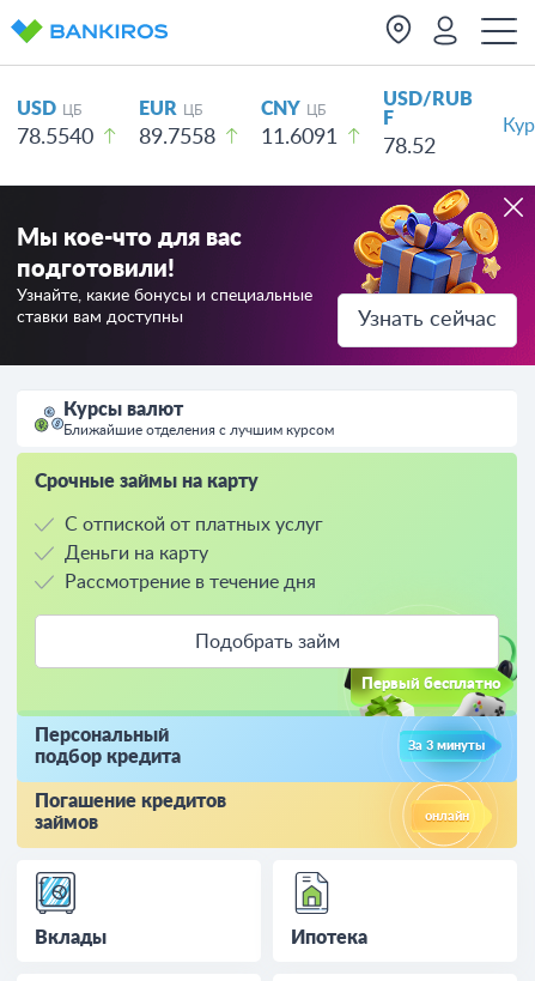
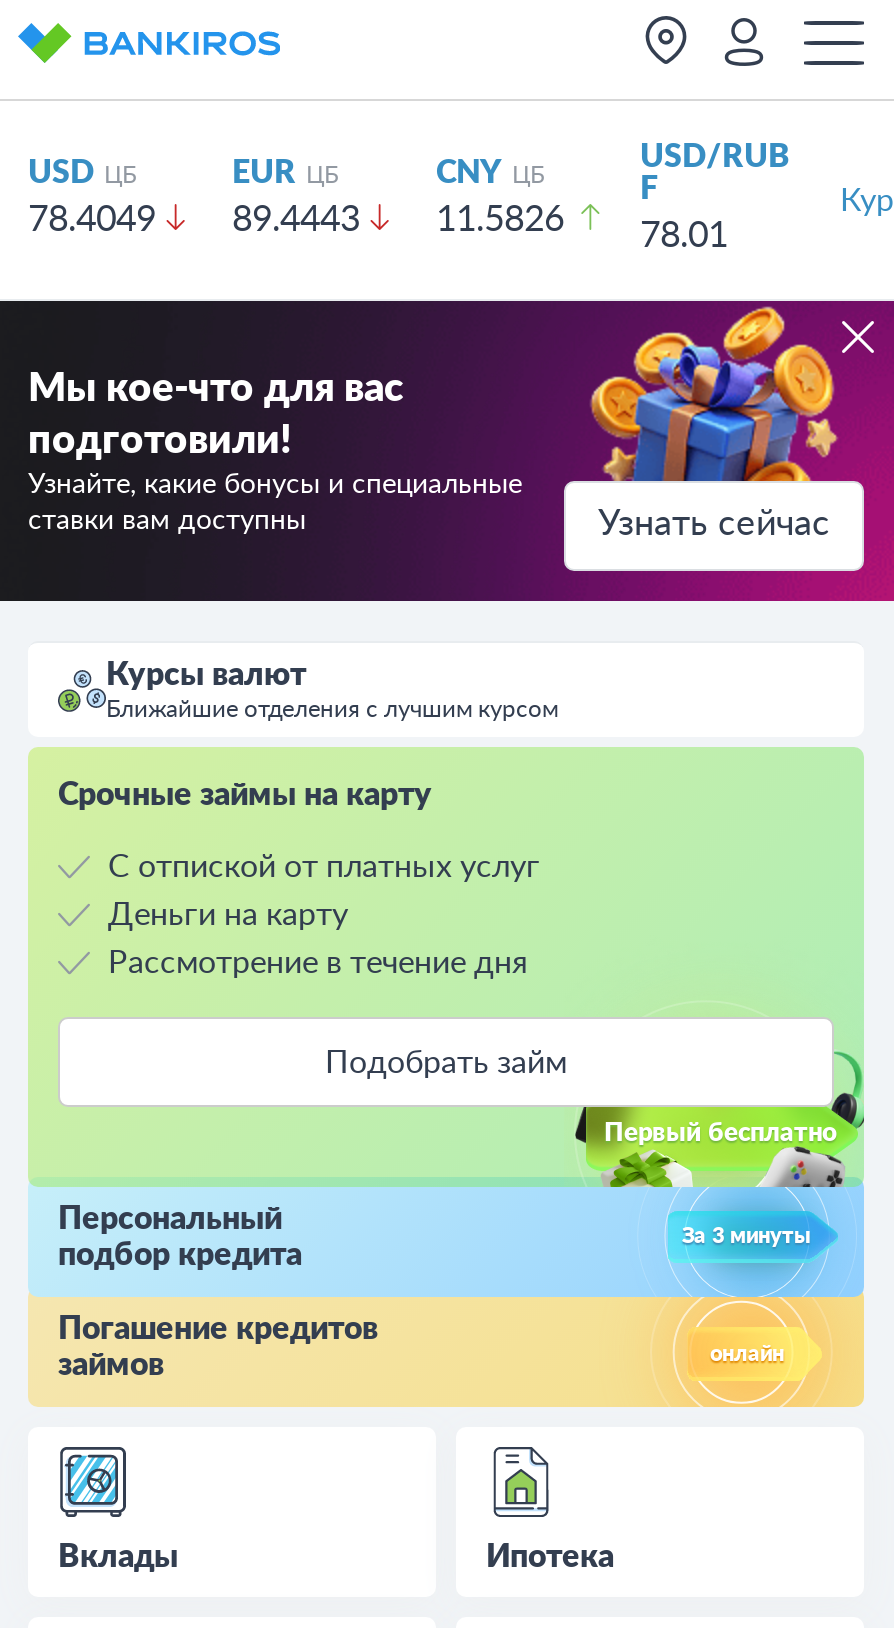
[17,127,93,149] 78.5540 -> [28,203,156,239] 78.4049
[139,127,215,149] 89.7558 -> [232,203,360,239] 89.4443
[261,127,338,149] 11.6091 -> [436,203,564,239] 11.5826
[383,137,436,158] 78.52 -> [640,219,728,255] 78.01

